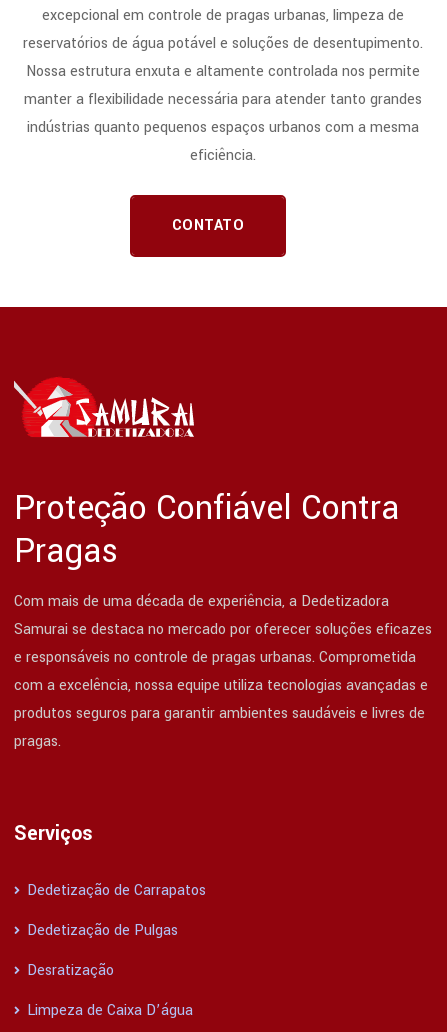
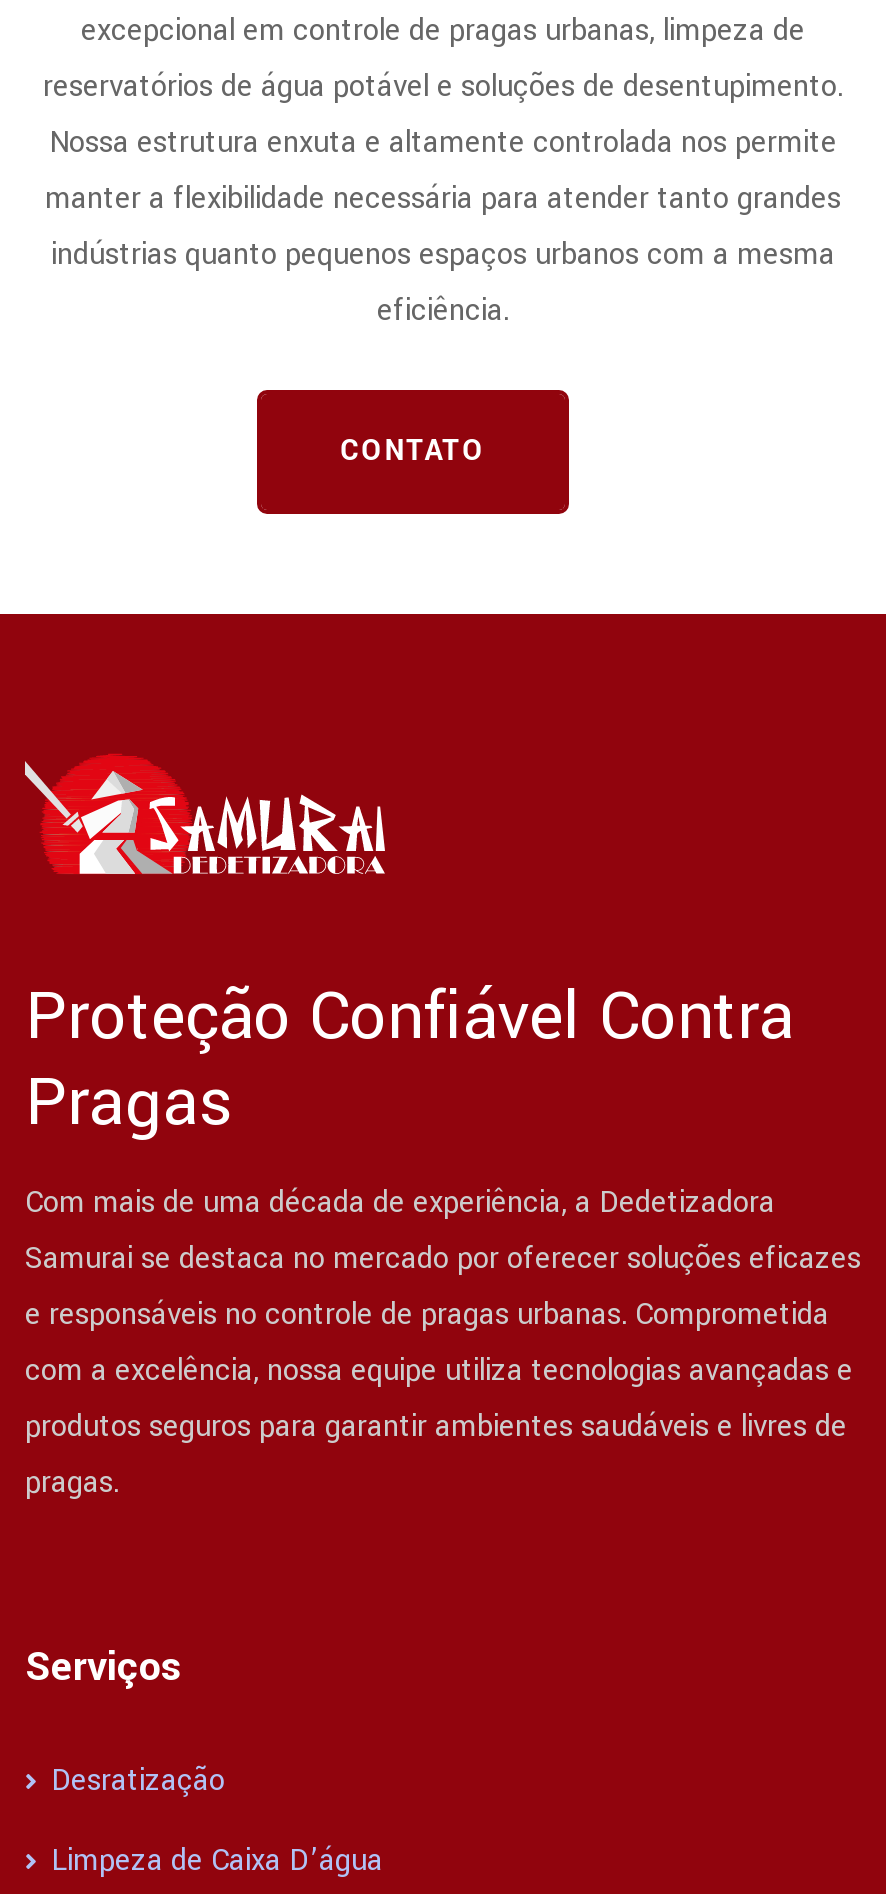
[23,880,206,941] Dedetização de Carrapatos | Dedetização de Pulgas -> none

